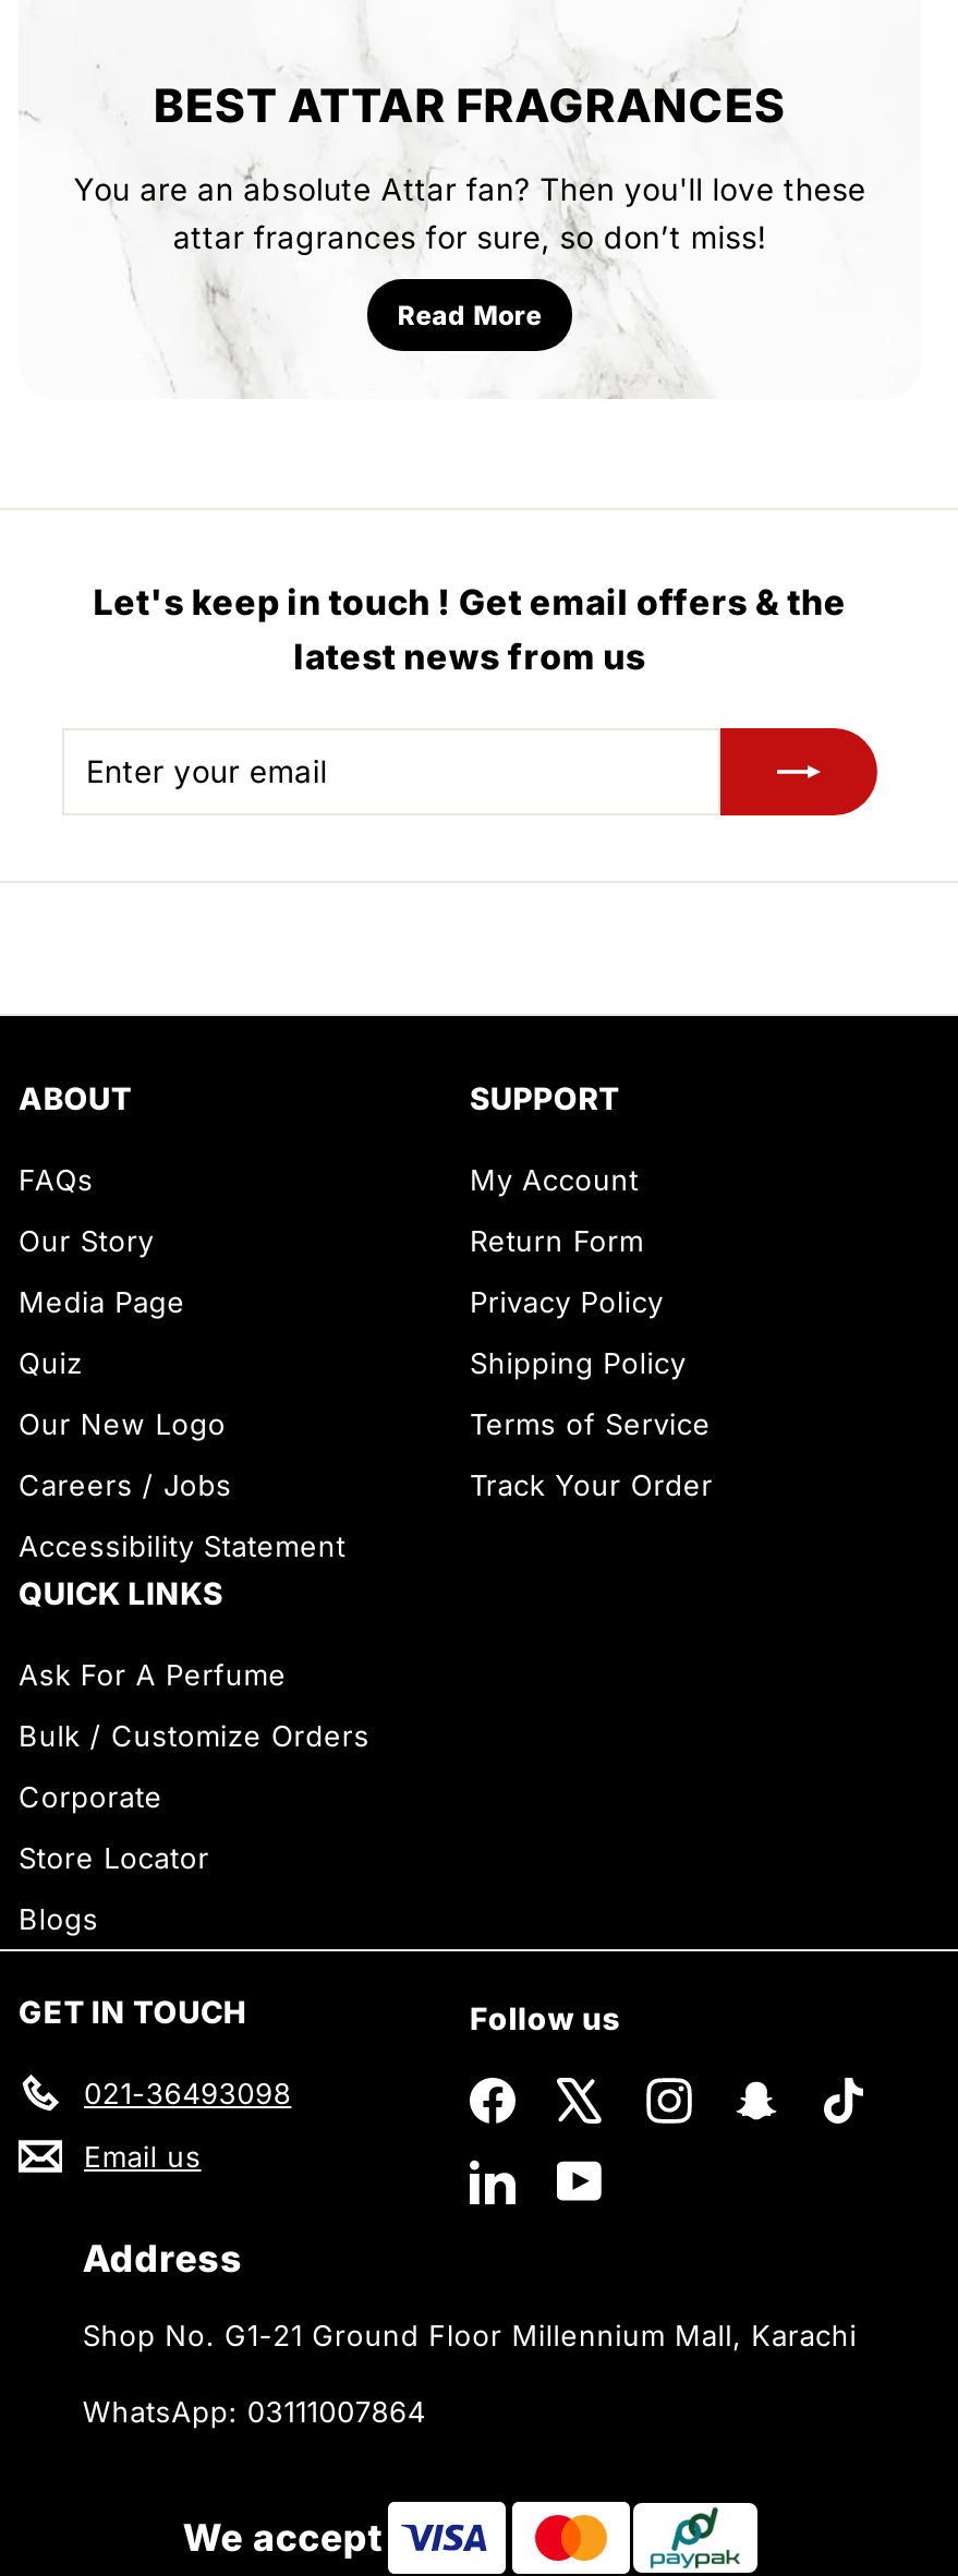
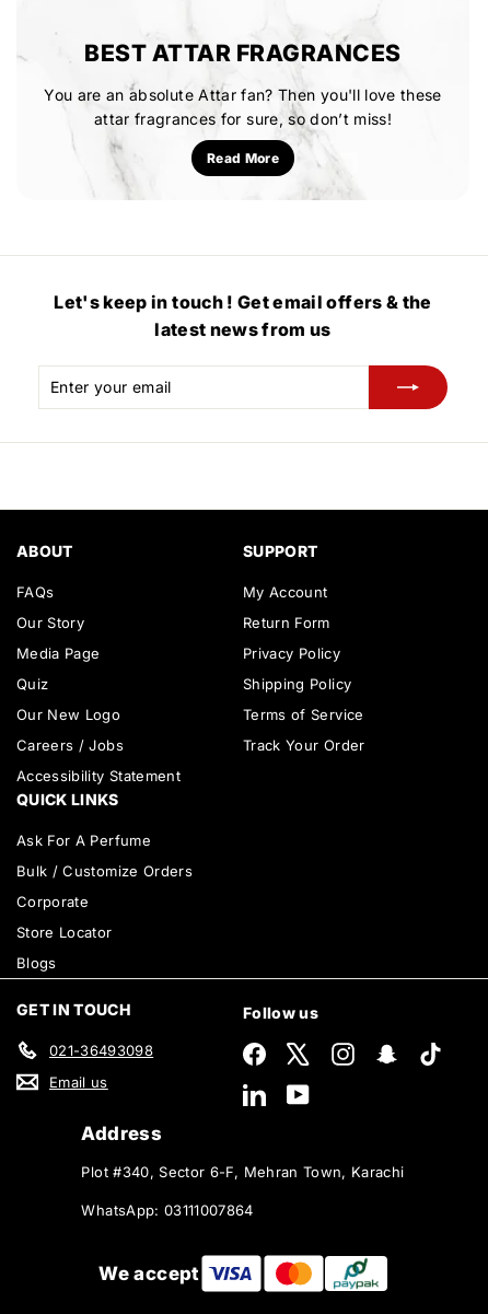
[83,2319,857,2353] Shop No. G1-21 Ground Floor Millennium Mall, Karachi -> [82,1163,404,1181] Plot #340, Sector 6-F, Mehran Town, Karachi

